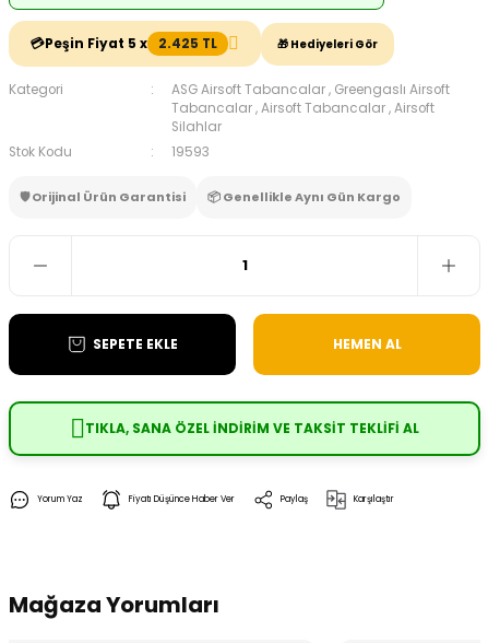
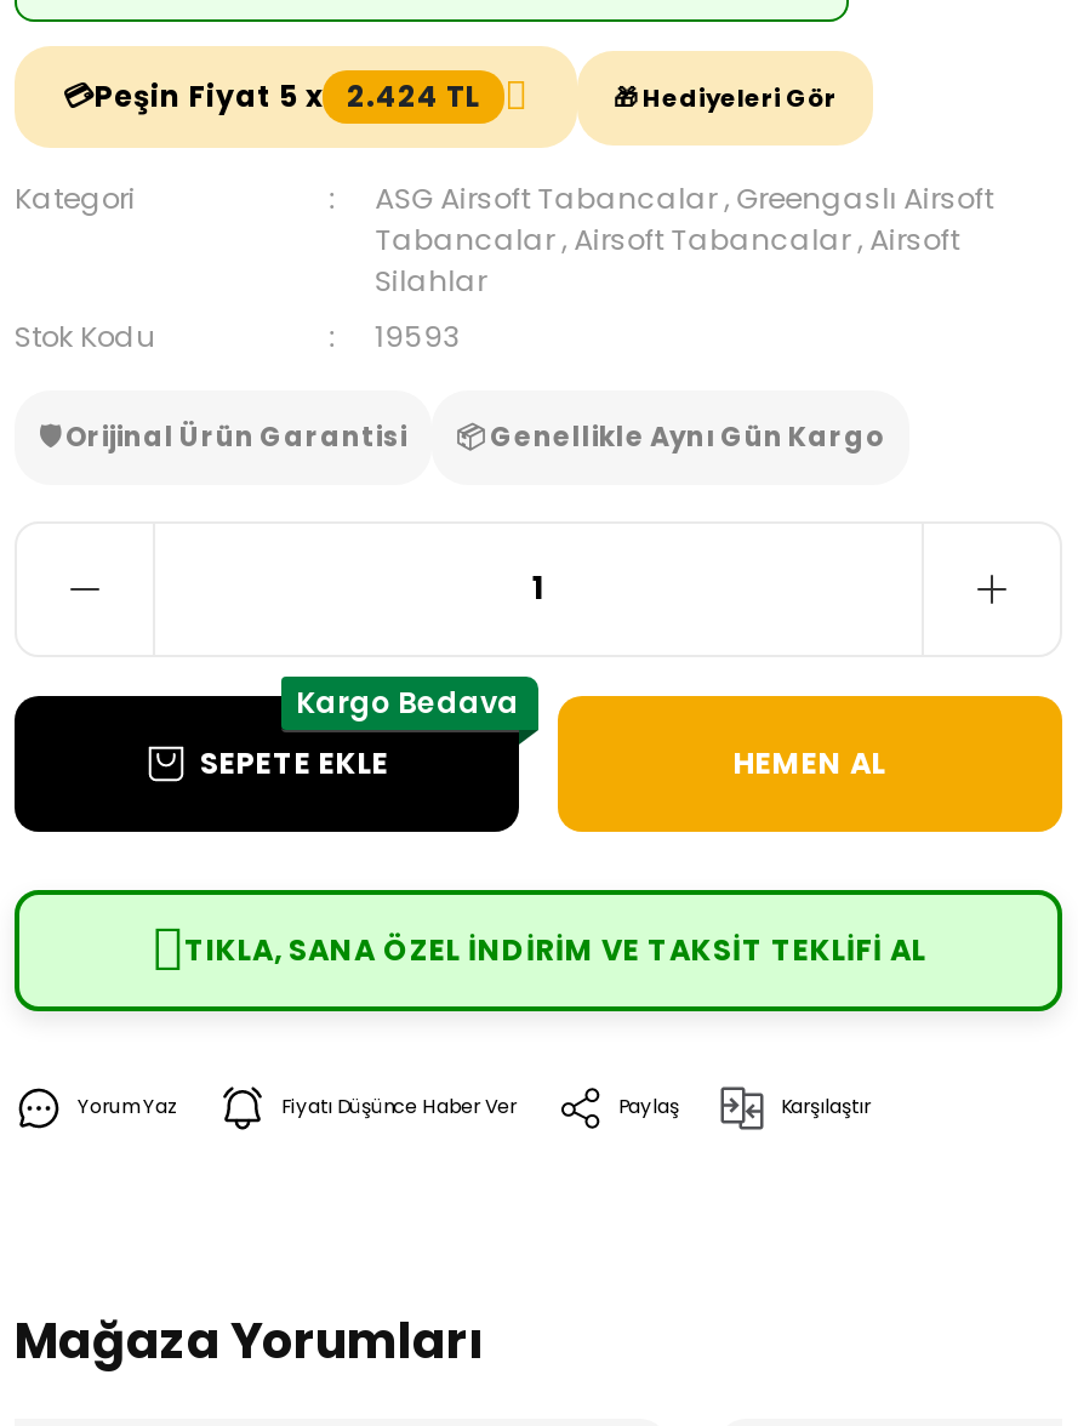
[158,35,217,52] 2.425 TL -> [347,78,480,116] 2.424 TL
none -> [296,681,519,723] Kargo Bedava

